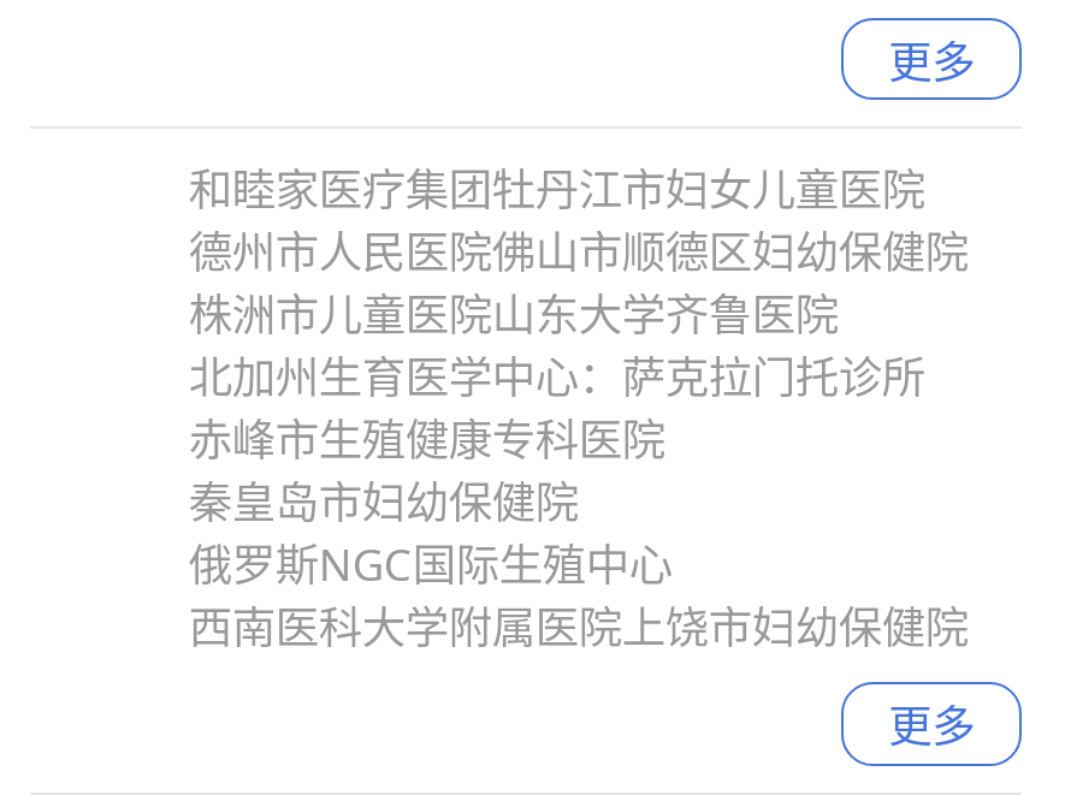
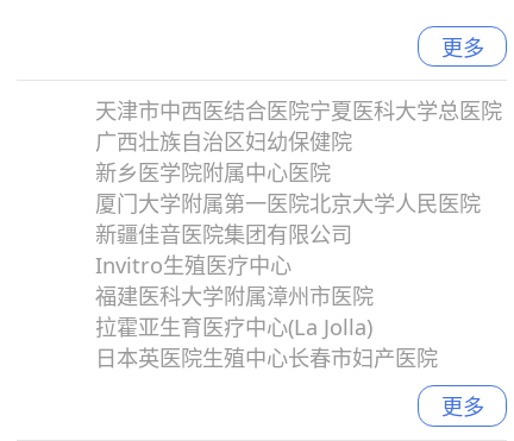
[188,160,968,656] 和睦家医疗集团牡丹江市妇女儿童医院 | 德州市人民医院佛山市顺德区妇幼保健院 | 株洲市儿童医院山东大学齐鲁医院 | 北加州生育医学中心：萨克拉门托诊所 | 赤峰市生殖健康专科医院 | 秦皇岛市妇幼保健院 | 俄罗斯NGC国际生殖中心 | 西南医科大学附属医院上饶市妇幼保健院 -> [95,97,502,372] 天津市中西医结合医院宁夏医科大学总医院 | 广西壮族自治区妇幼保健院 | 新乡医学院附属中心医院 | 厦门大学附属第一医院北京大学人民医院 | 新疆佳音医院集团有限公司 | Invitro生殖医疗中心 | 福建医科大学附属漳州市医院 | 拉霍亚生育医疗中心(La Jolla) | 日本英医院生殖中心长春市妇产医院

